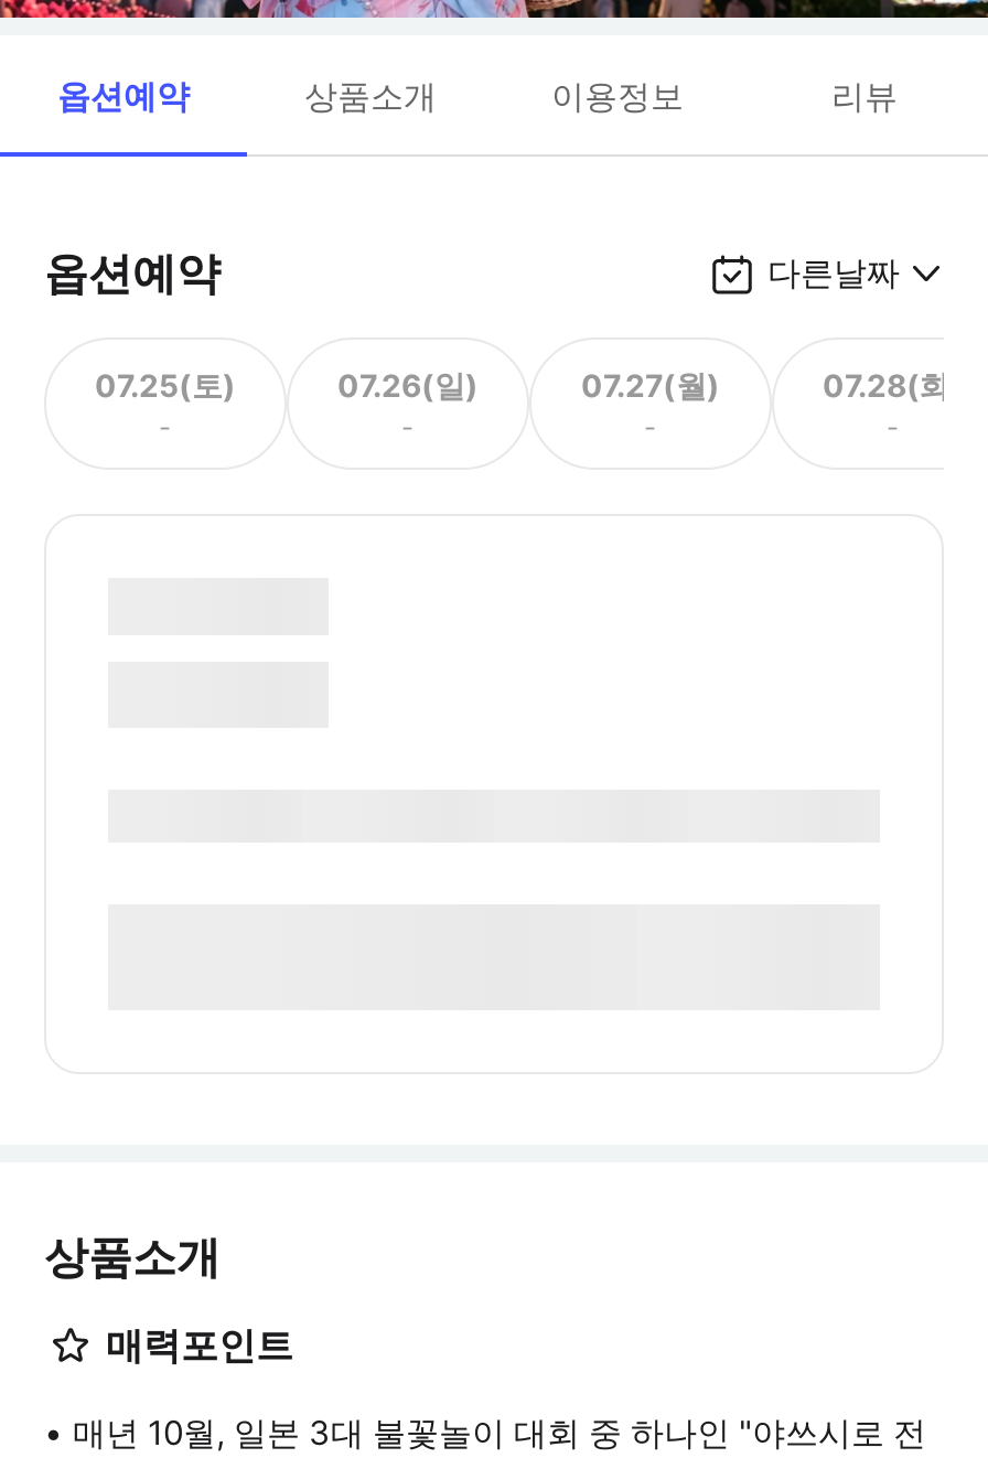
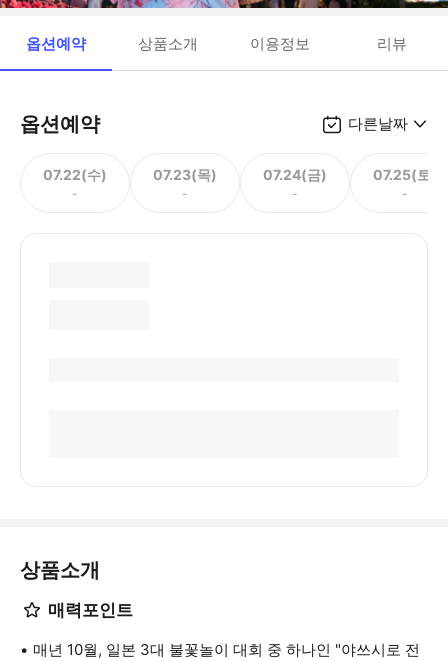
[95,365,236,403] 07.25(토) -> [43,165,107,182] 07.22(수)
[337,365,479,403] 07.26(일) -> [153,165,217,182] 07.23(목)
[581,365,720,403] 07.27(월) -> [263,165,327,182] 07.24(금)
[823,365,964,403] 07.28(화) -> [373,165,437,182] 07.25(토)

